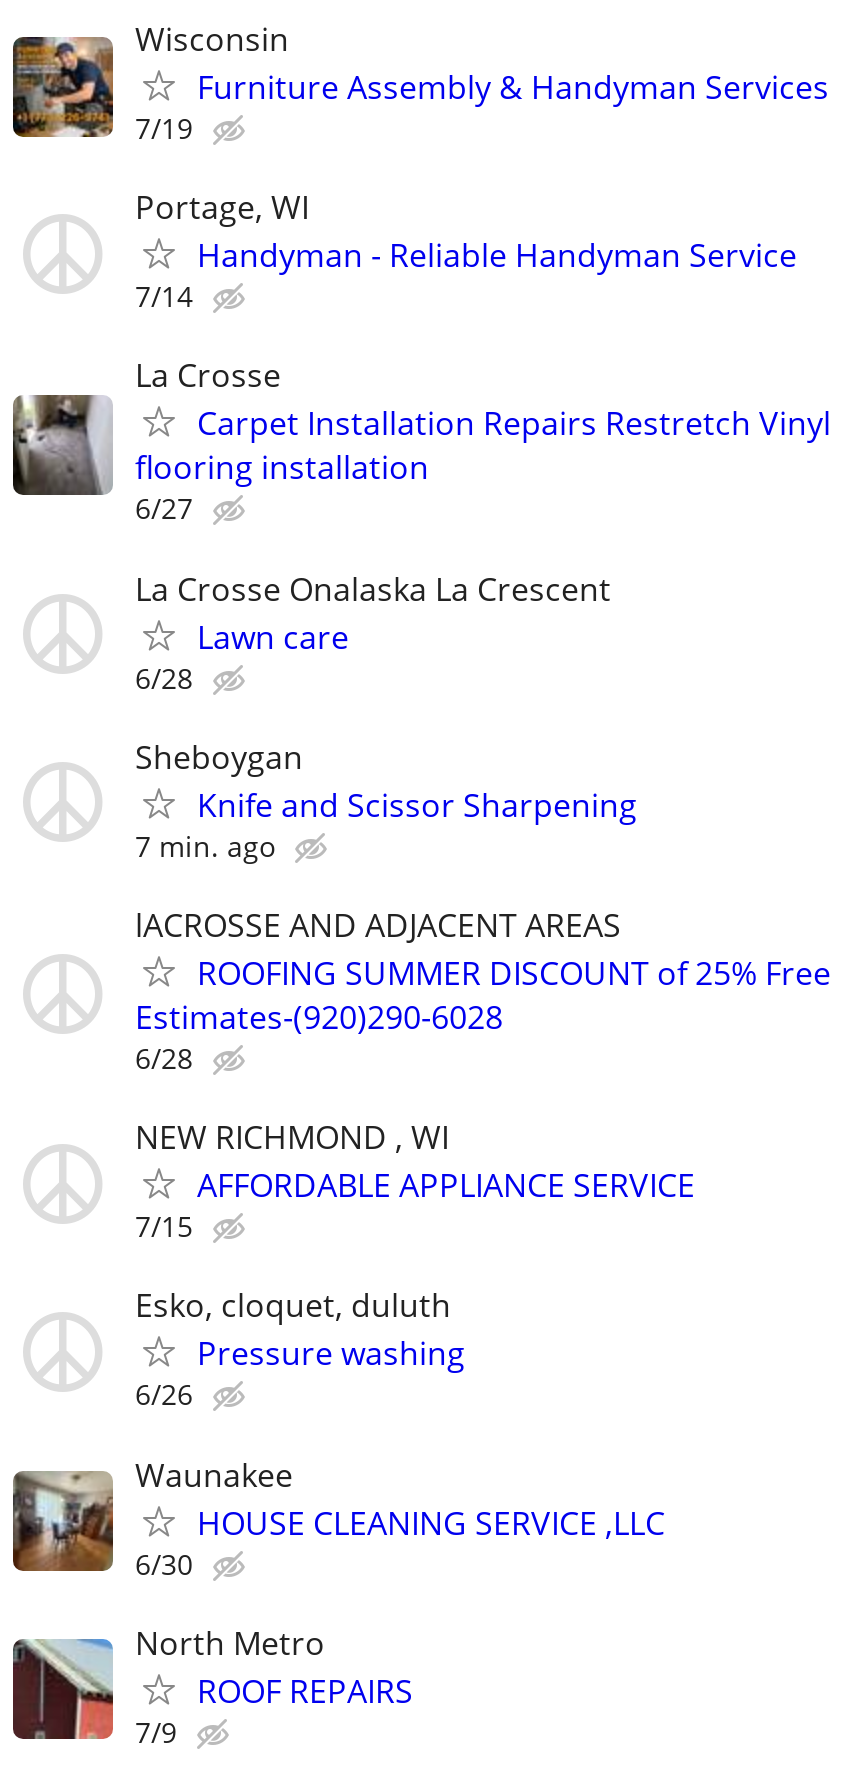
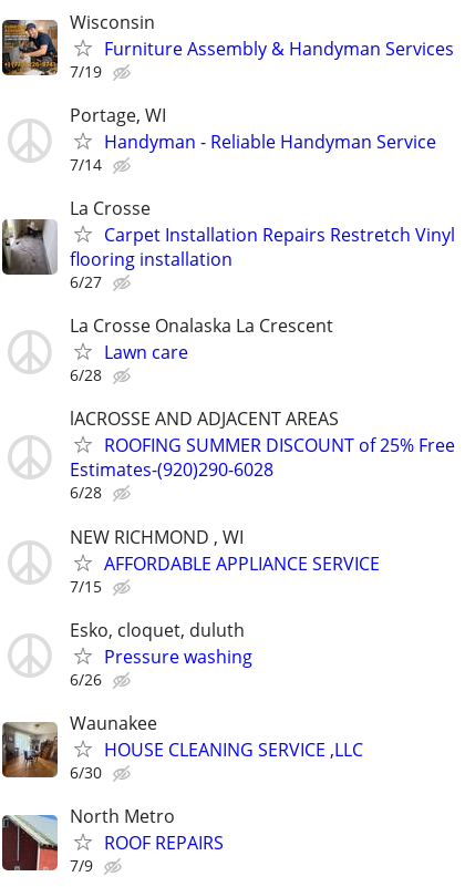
[135,735,637,865] Sheboygan | Knife and Scissor Sharpening | 7 min. ago -> none

